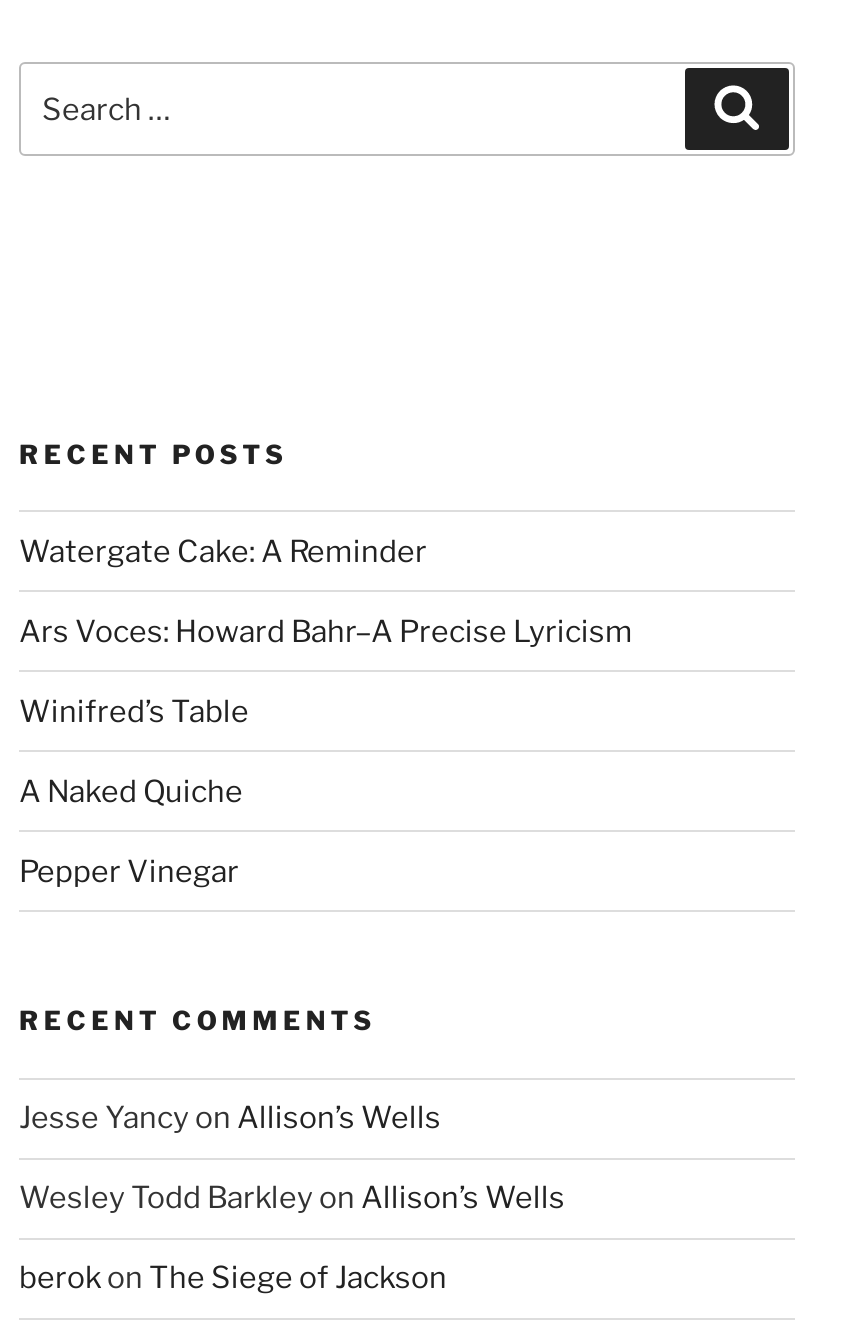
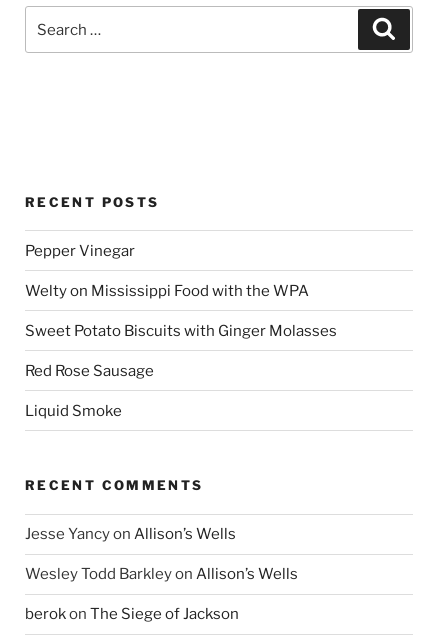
[19,534,633,810] Watergate Cake: A Reminder | Ars Voces: Howard Bahr–A Precise Lyricism | Winifred’s Table | A Naked Quiche -> none
moved [19,854,239,890] -> [25,242,135,260]: Pepper Vinegar
none -> [25,282,337,420] Welty on Mississippi Food with the WPA | Sweet Potato Biscuits with Ginger Molasses | Red Rose Sausage | Liquid Smoke

